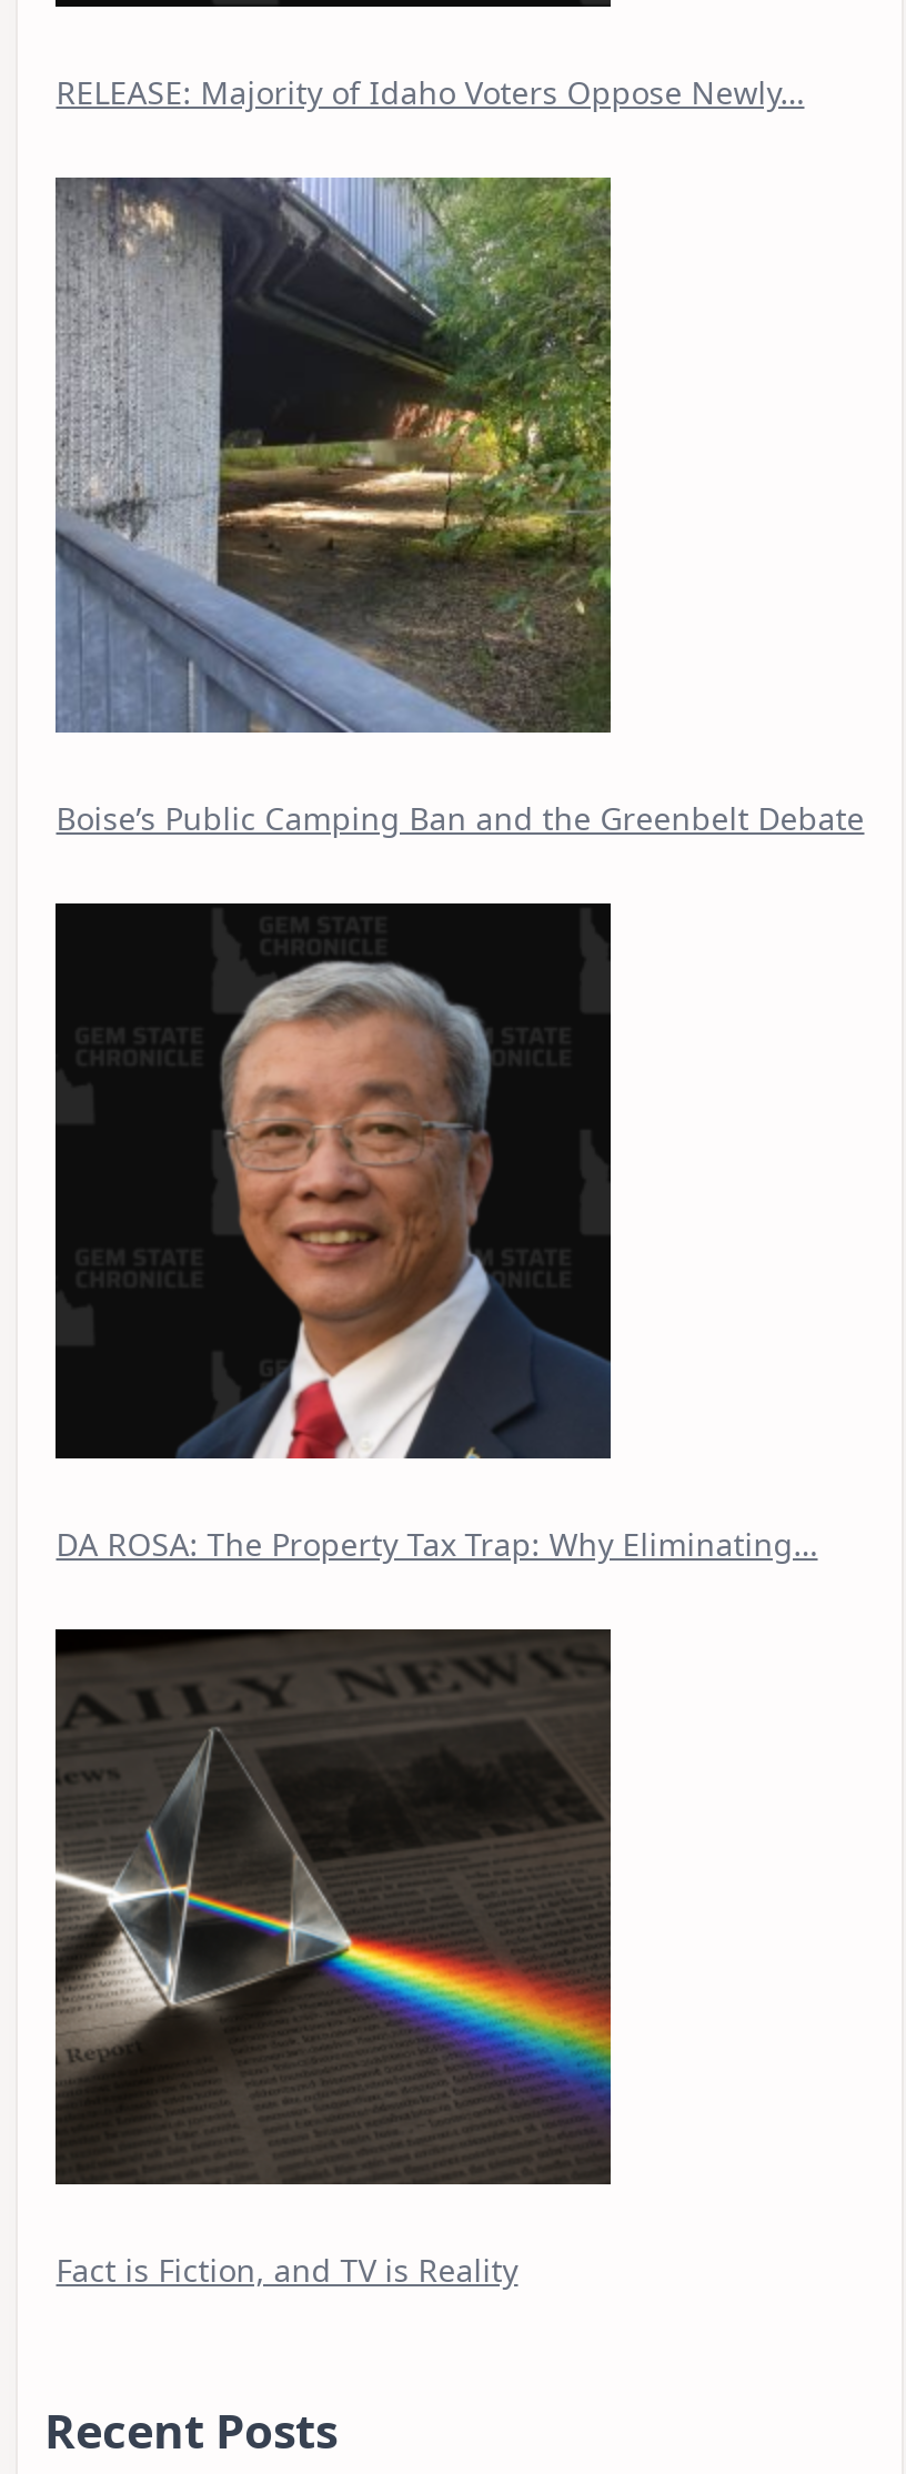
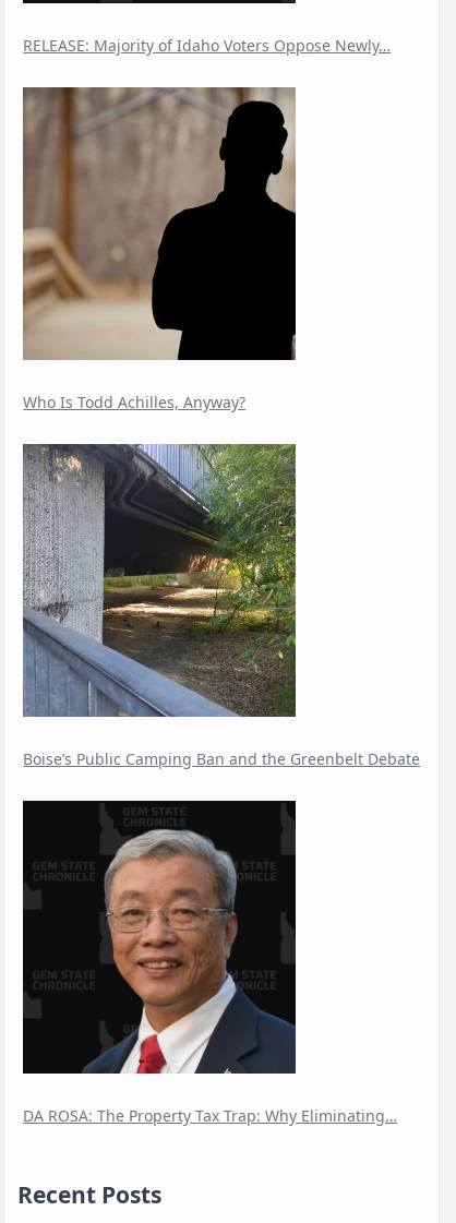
none -> [22,87,296,412] [image] | Who Is Todd Achilles, Anyway?
moved [53,173,864,1565] -> [22,442,420,1126]: [image] | Boise’s Public Camping Ban and the Greenbelt Debate | DA ROSA: The Property Tax Trap: Why Eliminating…
[53,1632,613,2290] [image] | Fact is Fiction, and TV is Reality -> none

